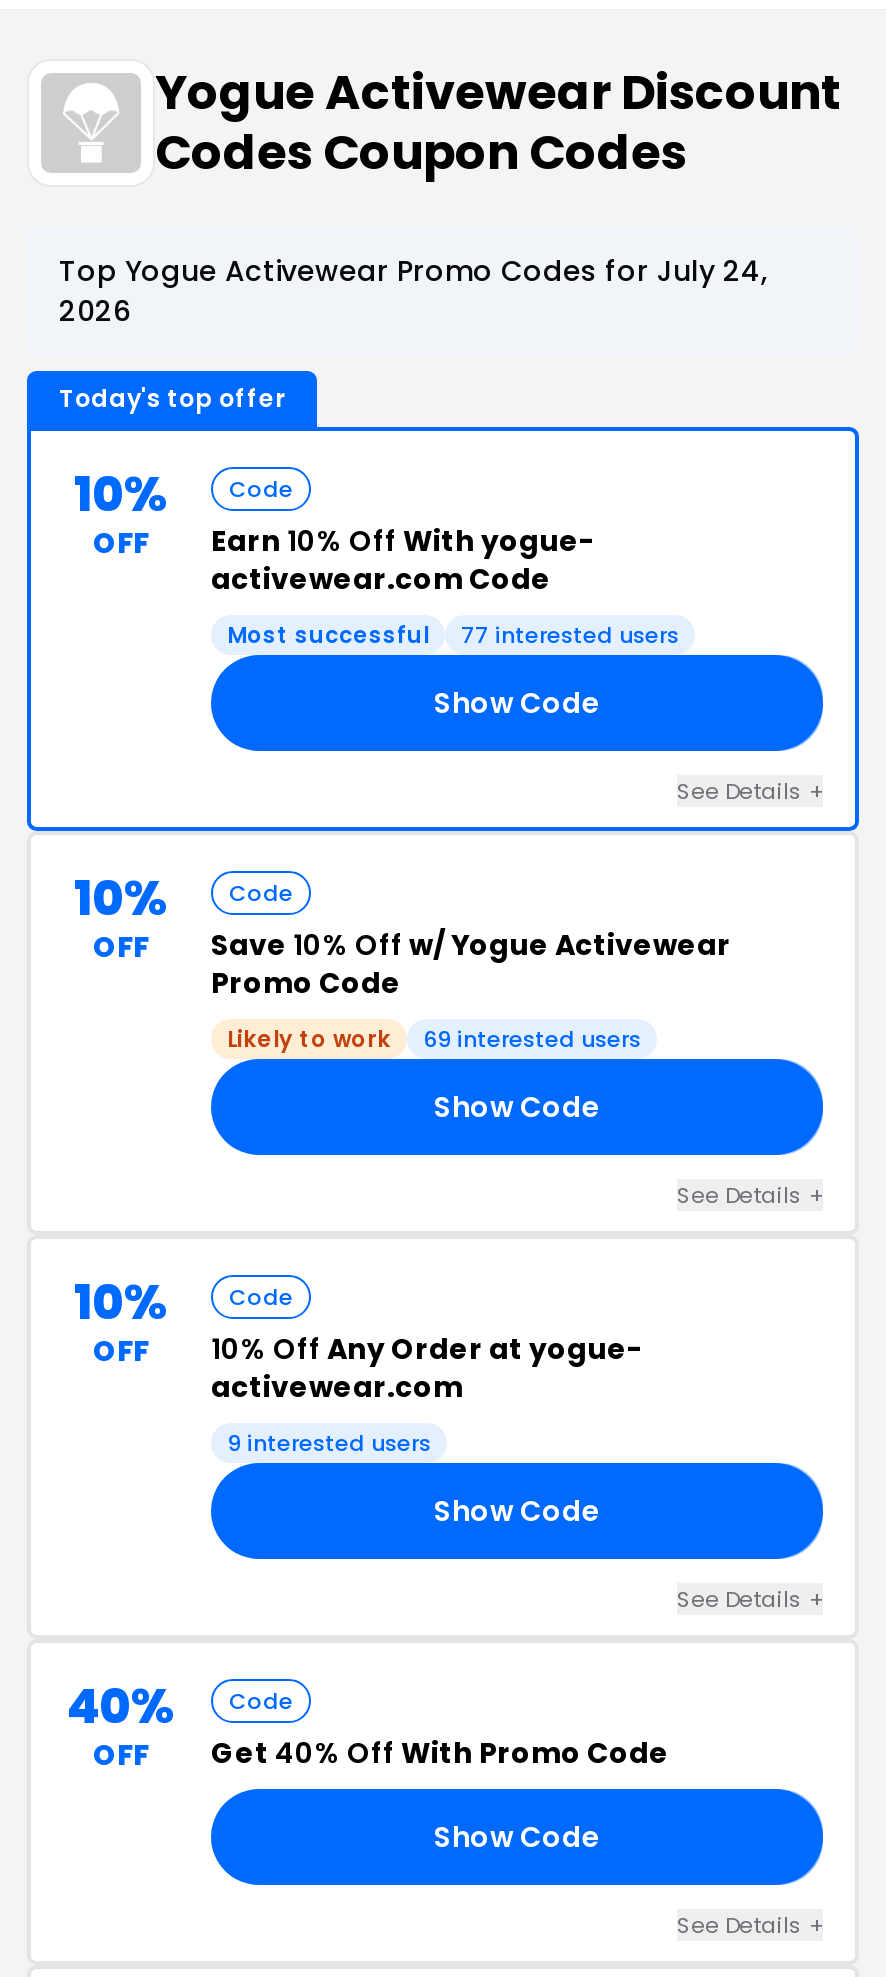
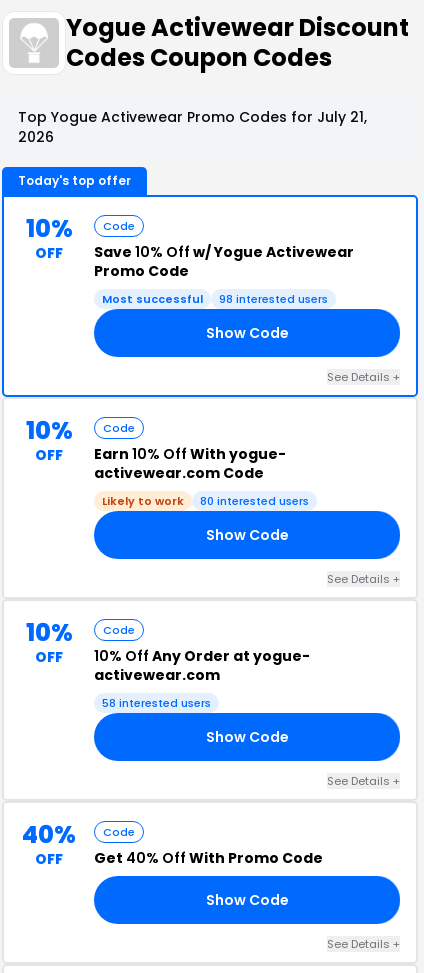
[59,251,767,291] Top Yogue Activewear Promo Codes for July 24, -> [18,107,367,127] Top Yogue Activewear Promo Codes for July 21,
moved [211,521,595,599] -> [94,444,286,483]: Earn 10% Off With yogue- | activewear.com Code
[461,619,679,651] 77 interested users -> [219,291,328,307] 98 interested users
moved [211,925,731,1003] -> [94,242,354,281]: Save 10% Off w/ Yogue Activewear | Promo Code
[423,1023,641,1055] 69 interested users -> [200,493,309,509] 80 interested users
[227,1427,431,1459] 9 interested users -> [102,695,211,711] 58 interested users

